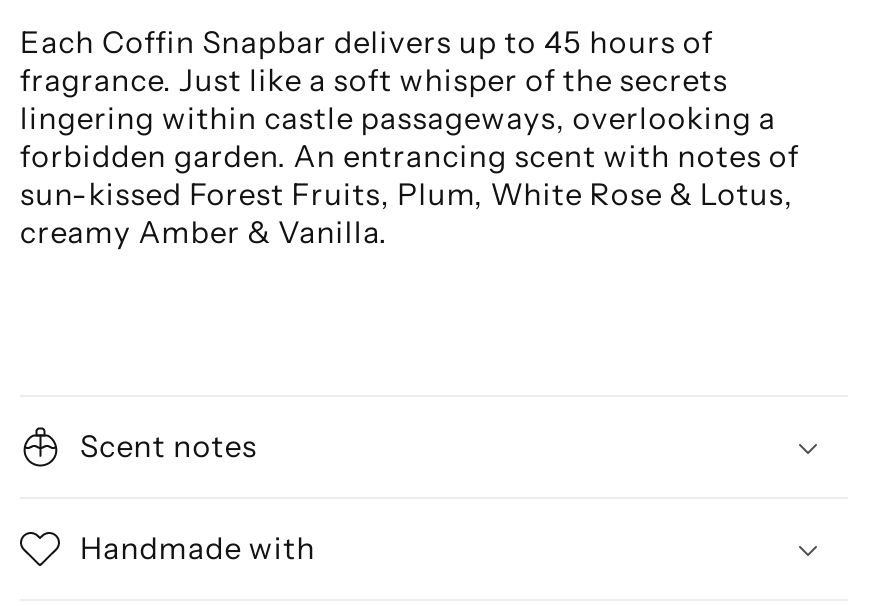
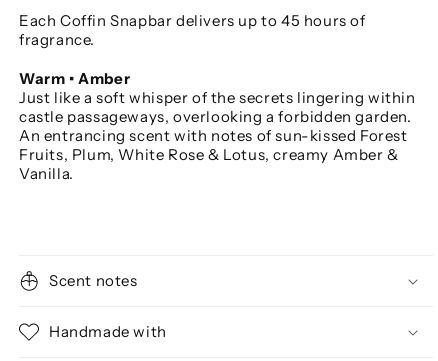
[20,62,799,252] fragrance. Just like a soft whisper of the secrets | lingering within castle passageways, overlooking a | forbidden garden. An entrancing scent with notes of | sun-kissed Forest Fruits, Plum, White Rose & Lotus, | creamy Amber & Vanilla. -> [19,30,416,183] fragrance. | Warm • Amber | Just like a soft whisper of the secrets lingering within | castle passageways, overlooking a forbidden garden. | An entrancing scent with notes of sun-kissed Forest | Fruits, Plum, White Rose & Lotus, creamy Amber & | Vanilla.

